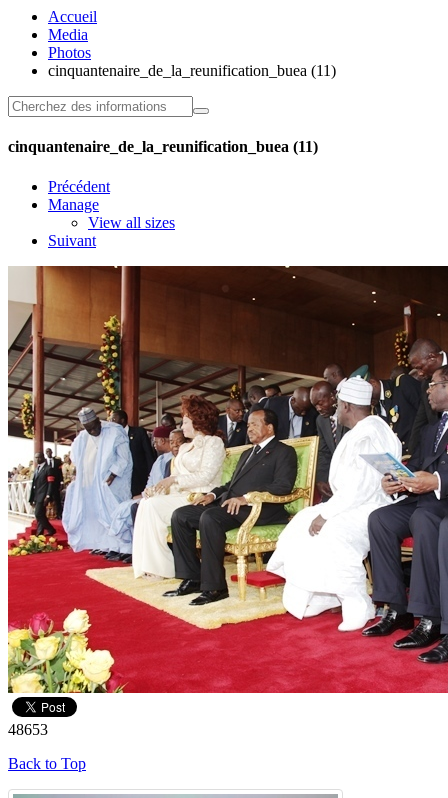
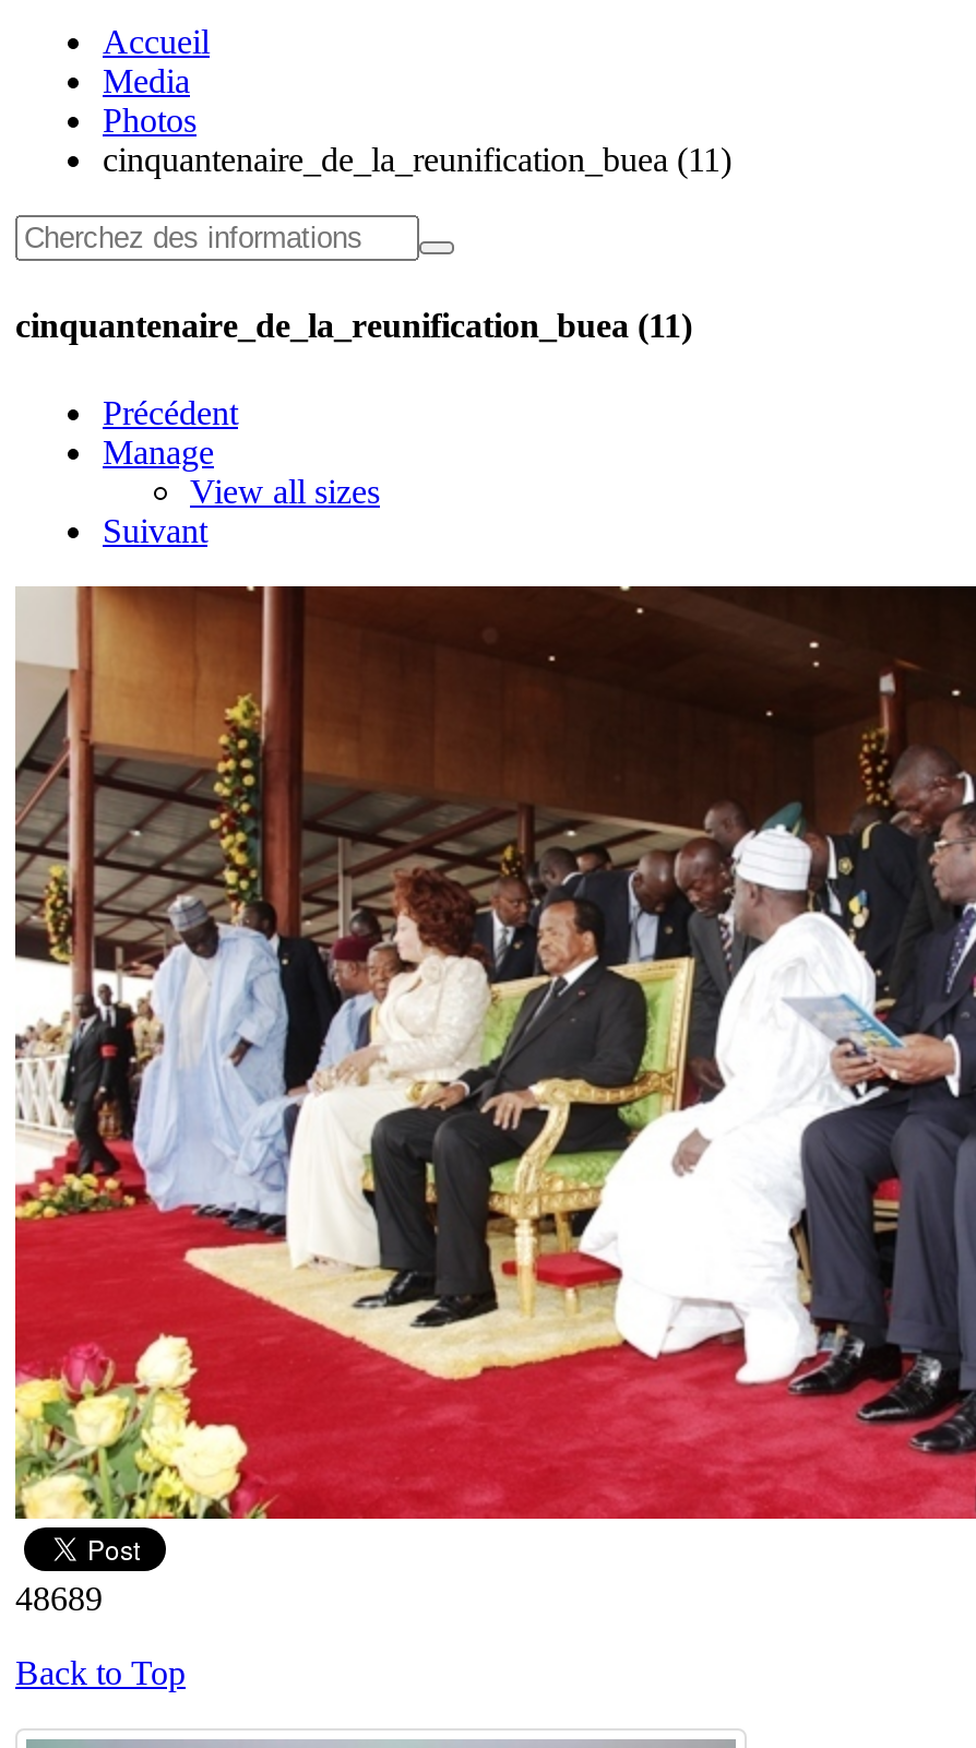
[8,720,48,737] 48653 -> [15,1579,103,1616] 48689

